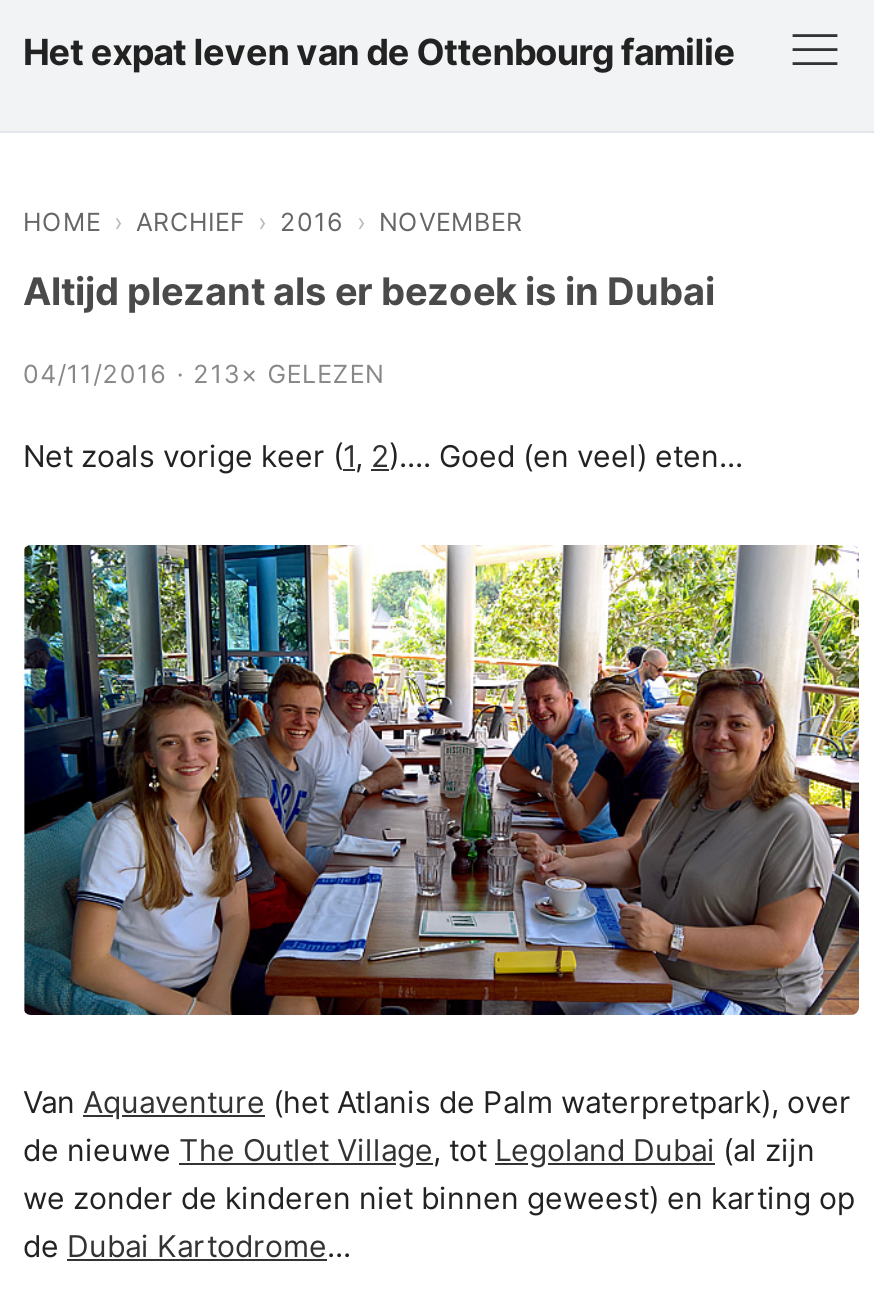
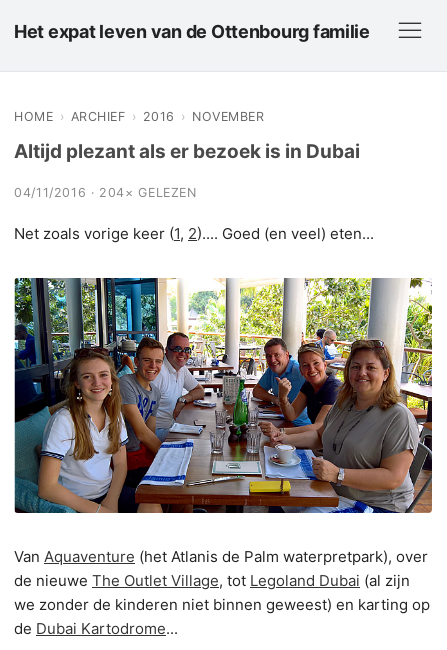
[23,359,384,389] 04/11/2016 · 213× GELEZEN -> [14,185,197,200] 04/11/2016 · 204× GELEZEN

